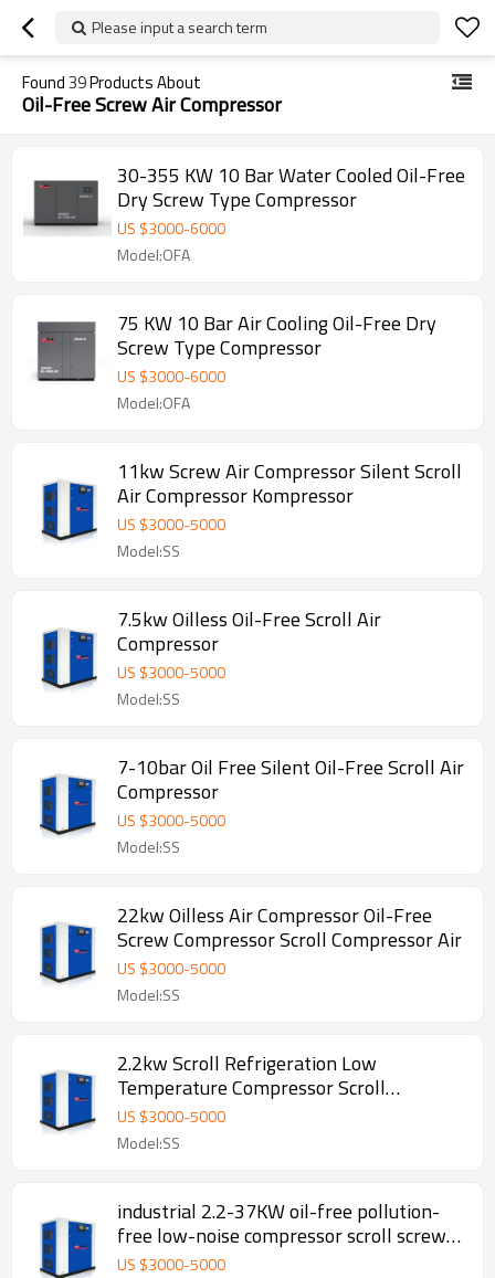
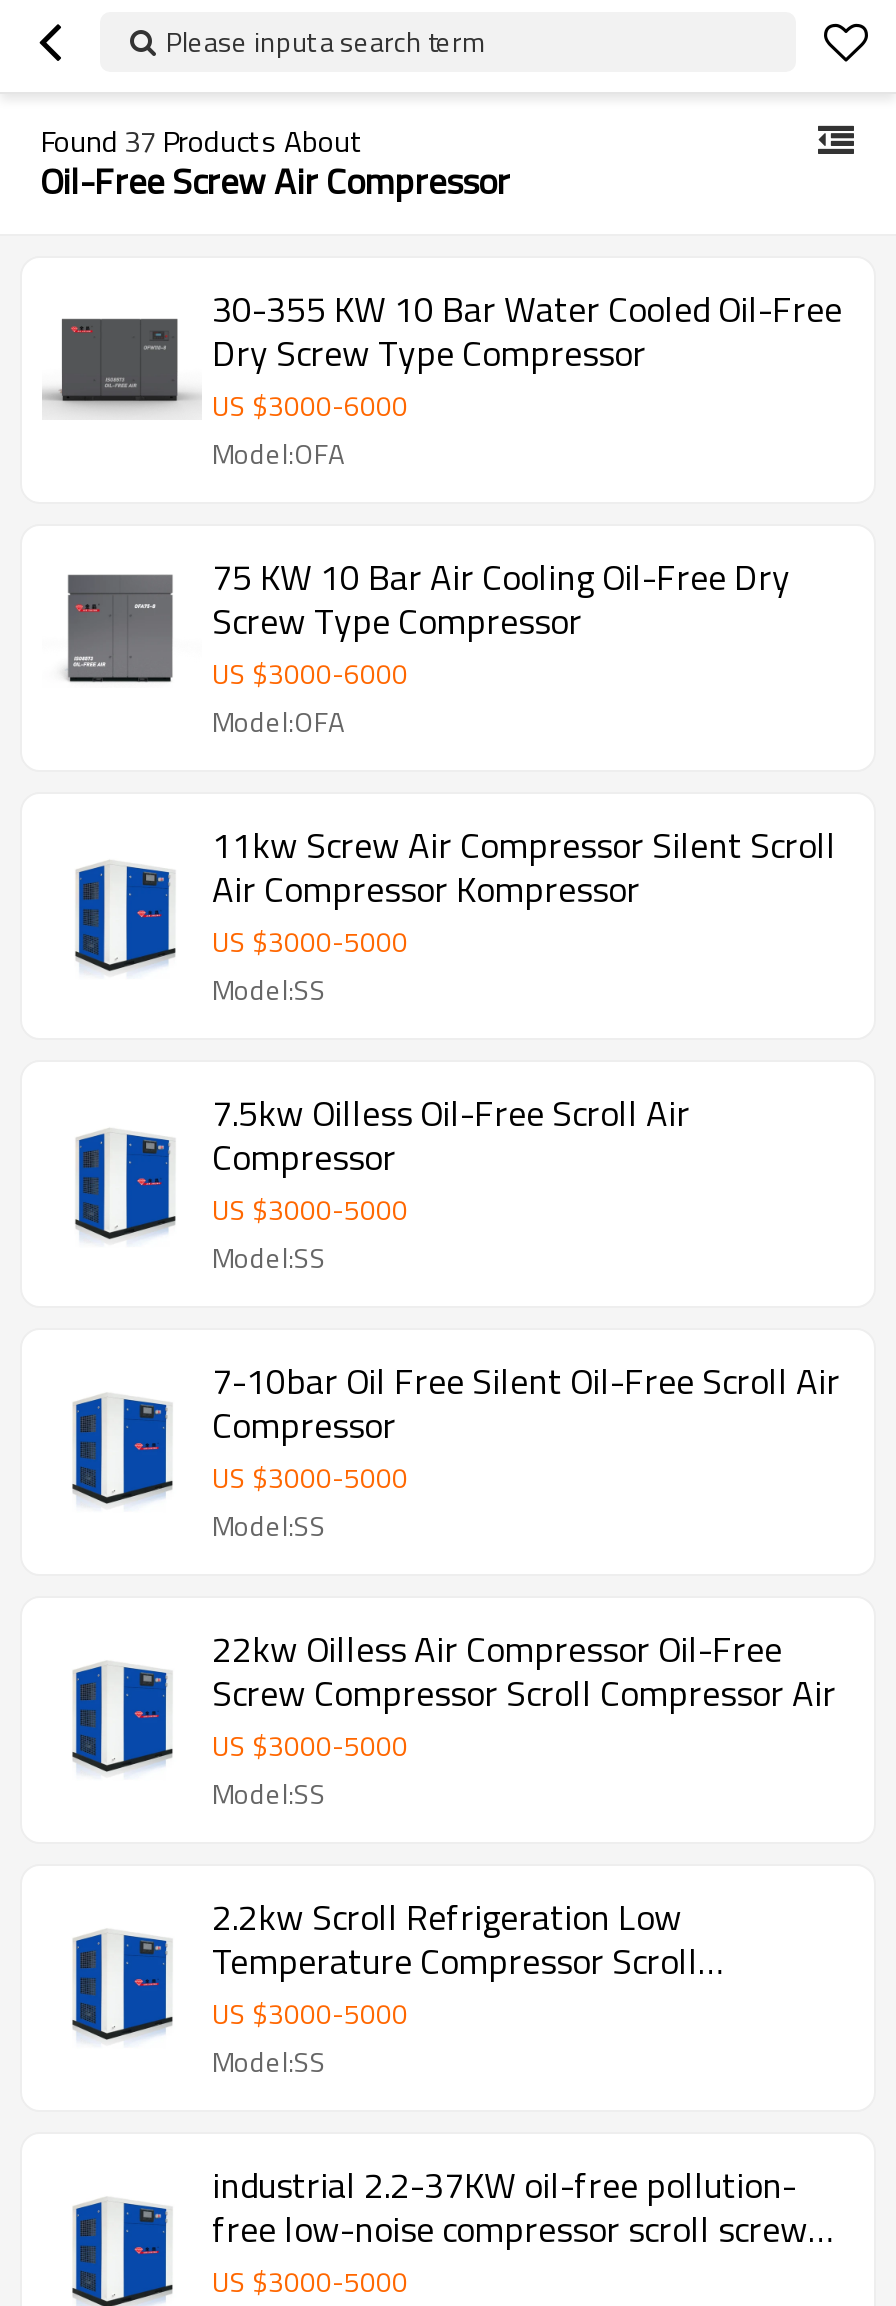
[22,70,201,95] Found 39 Products About -> [40,118,364,164] Found 37 Products About

